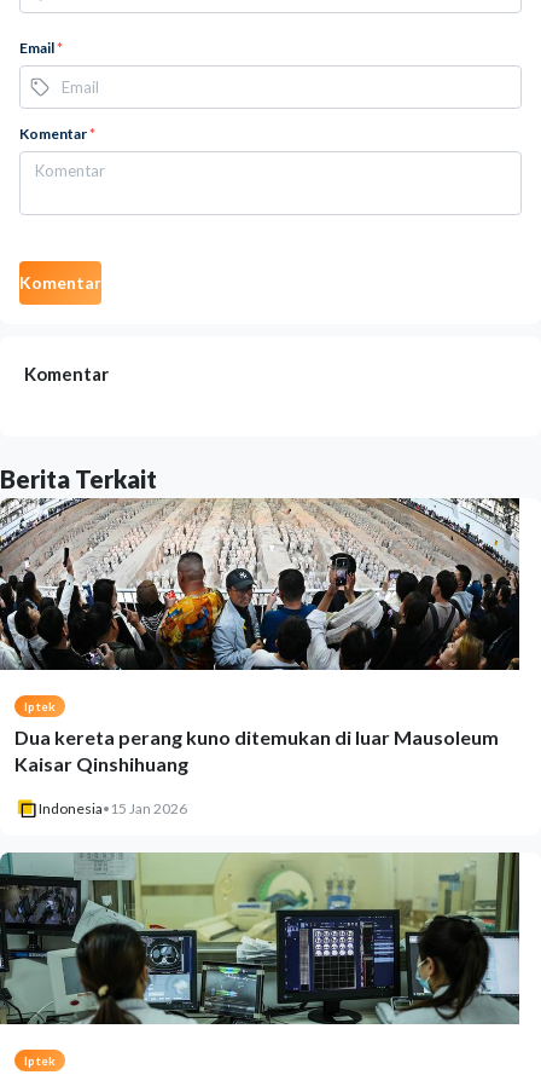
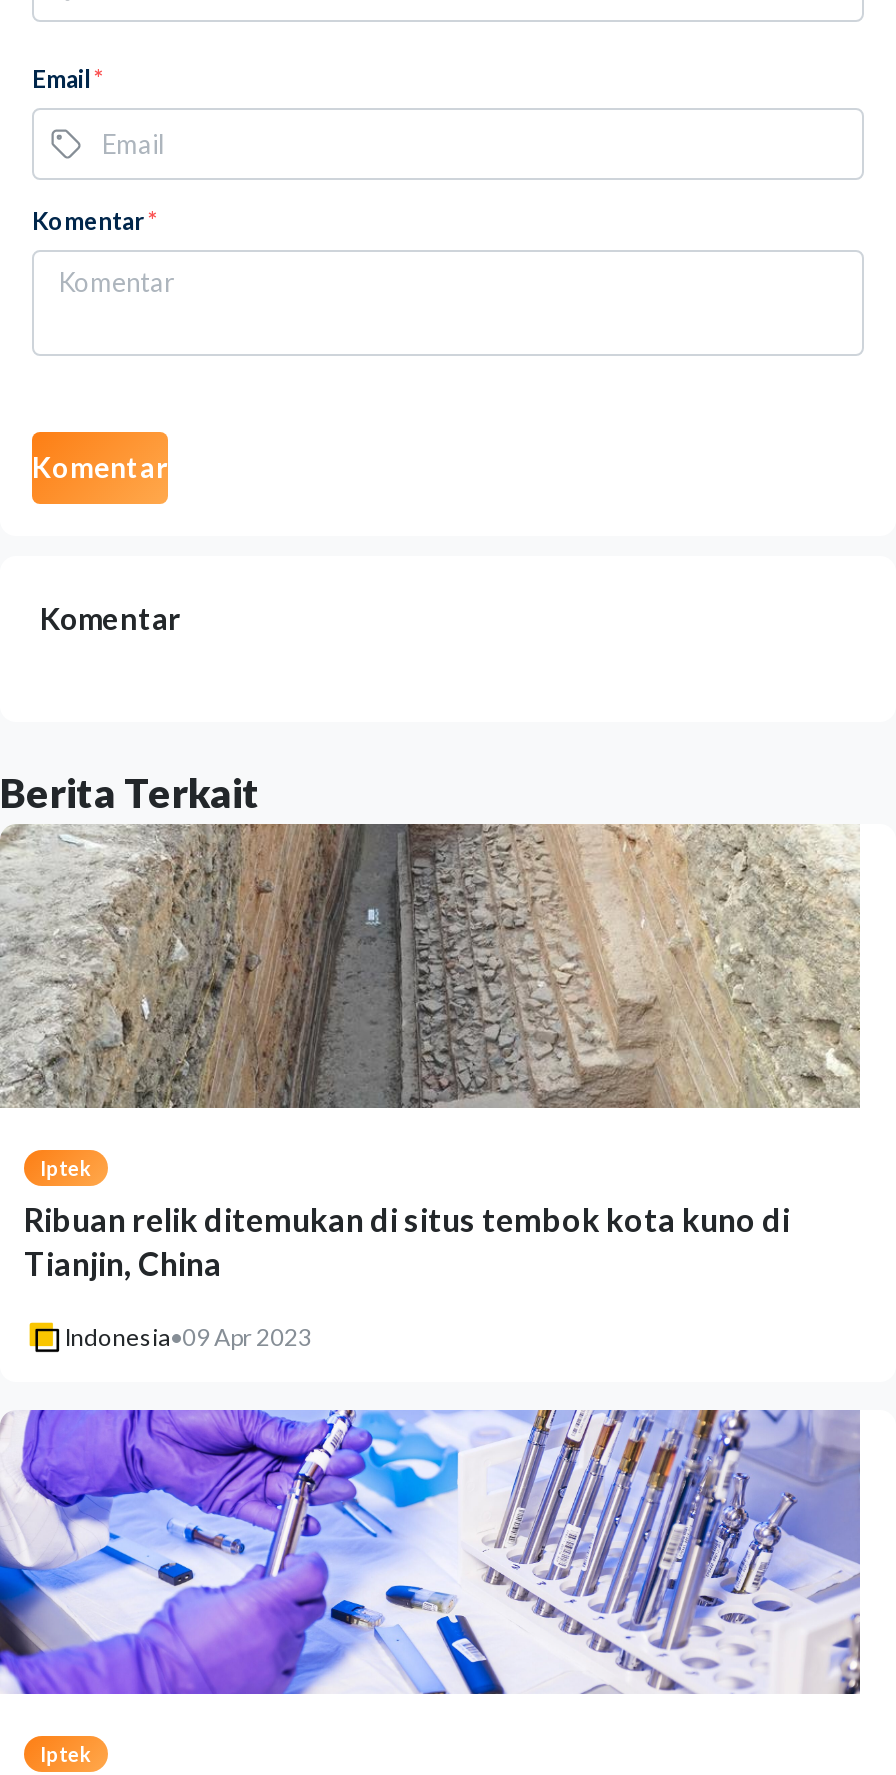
[4,497,520,671] [image] -> [6,822,862,1110] [image]
[14,725,499,775] Dua kereta perang kuno ditemukan di luar Mausoleum | Kaisar Qinshihuang -> [24,1200,790,1282] Ribuan relik ditemukan di situs tembok kota kuno di | Tianjin, China
[39,799,187,817] Indonesia•15 Jan 2026 -> [64,1322,312,1352] Indonesia•09 Apr 2023
[4,851,520,1025] [image] -> [6,1408,862,1696] [image]

